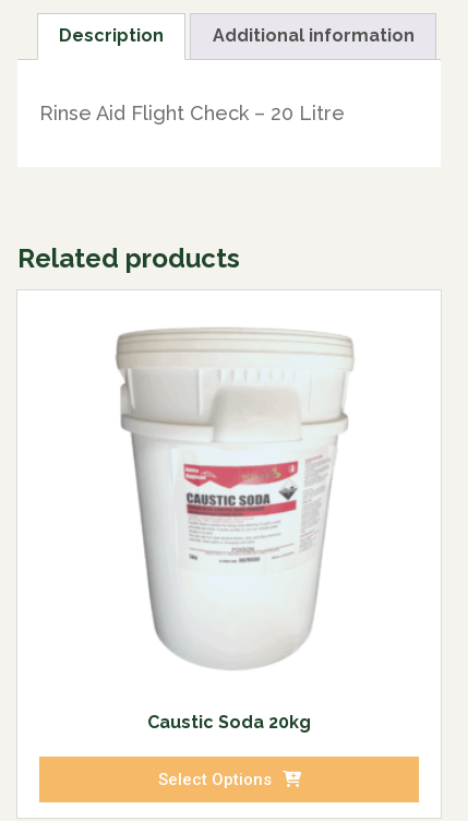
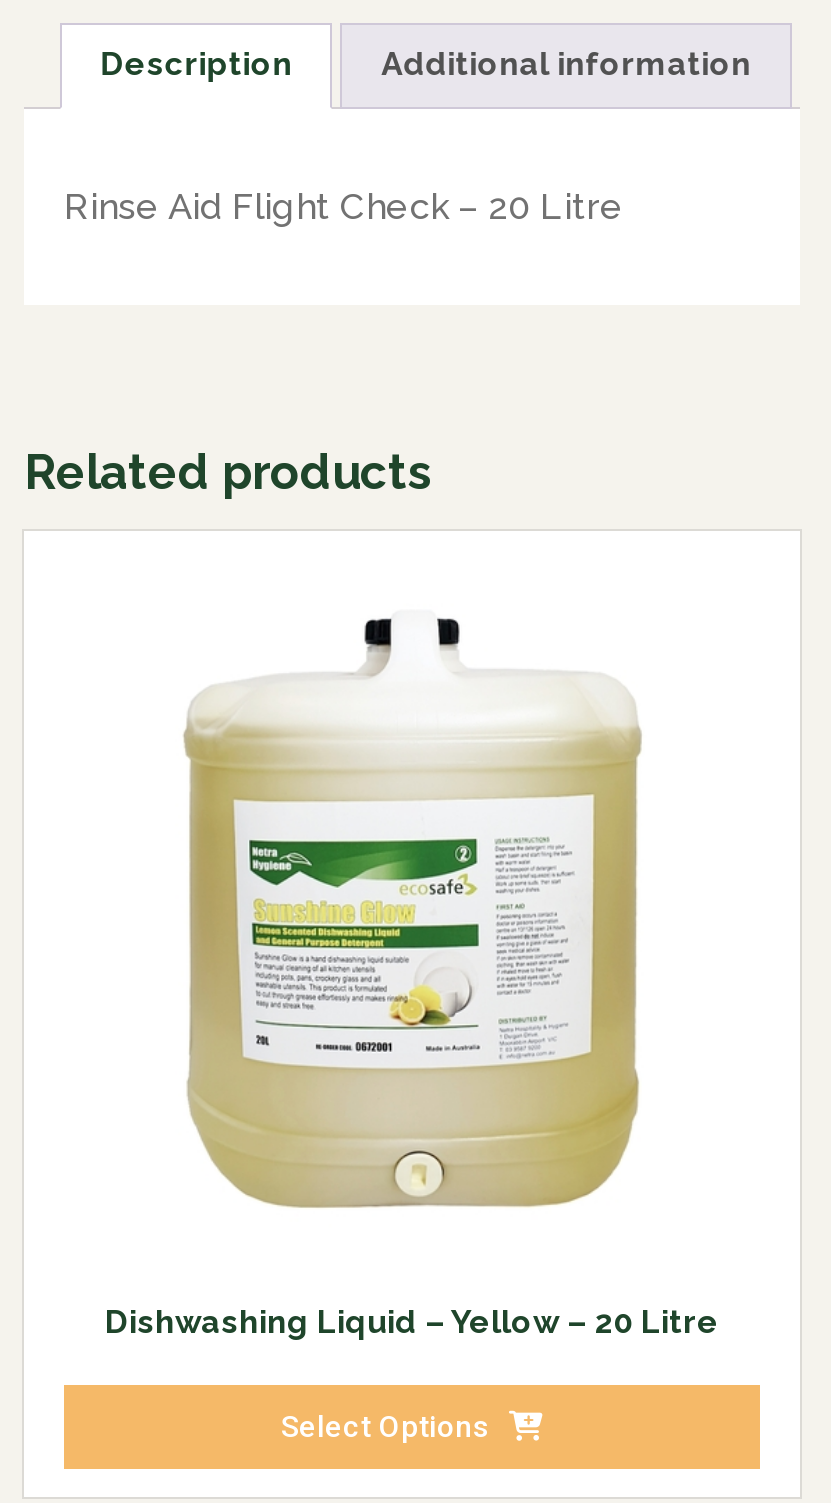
[105,326,355,733] [image] | Caustic Soda 20kg -> [105,599,719,1341] [image] | Dishwashing Liquid – Yellow – 20 Litre

